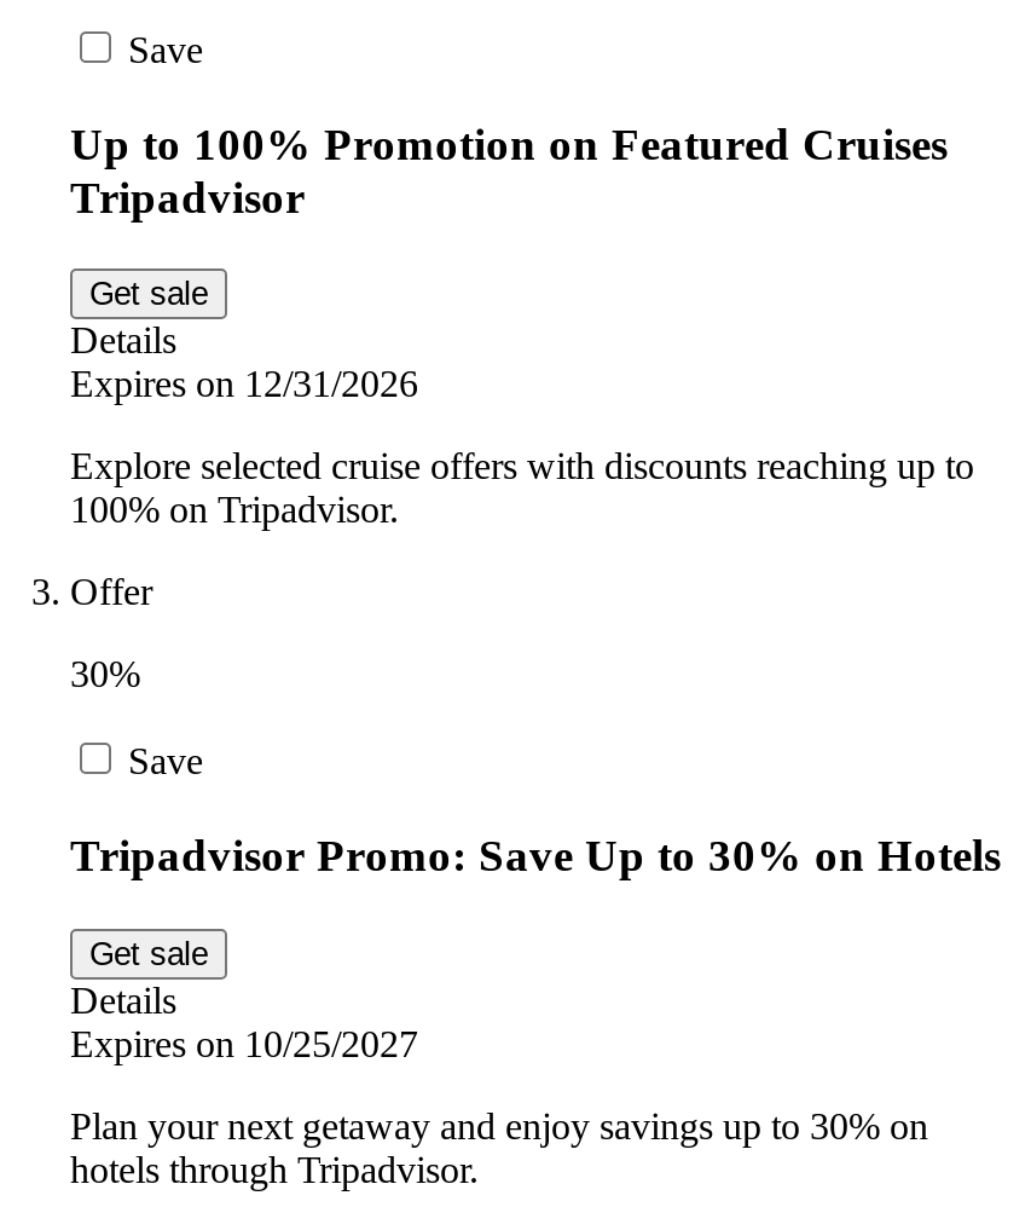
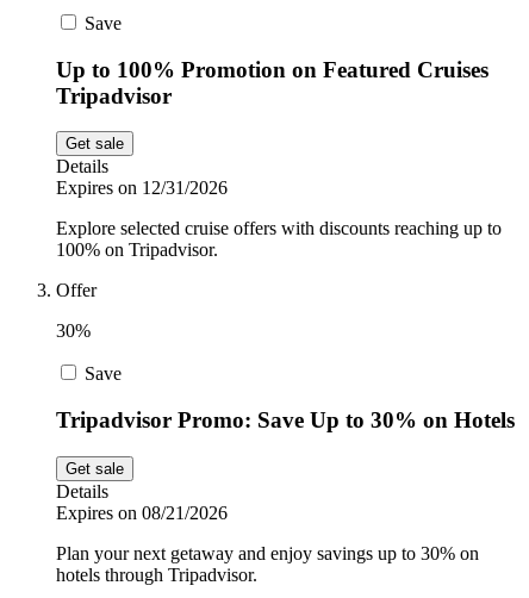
[70,1023,418,1064] Expires on 10/25/2027 -> [56,503,228,523] Expires on 08/21/2026

